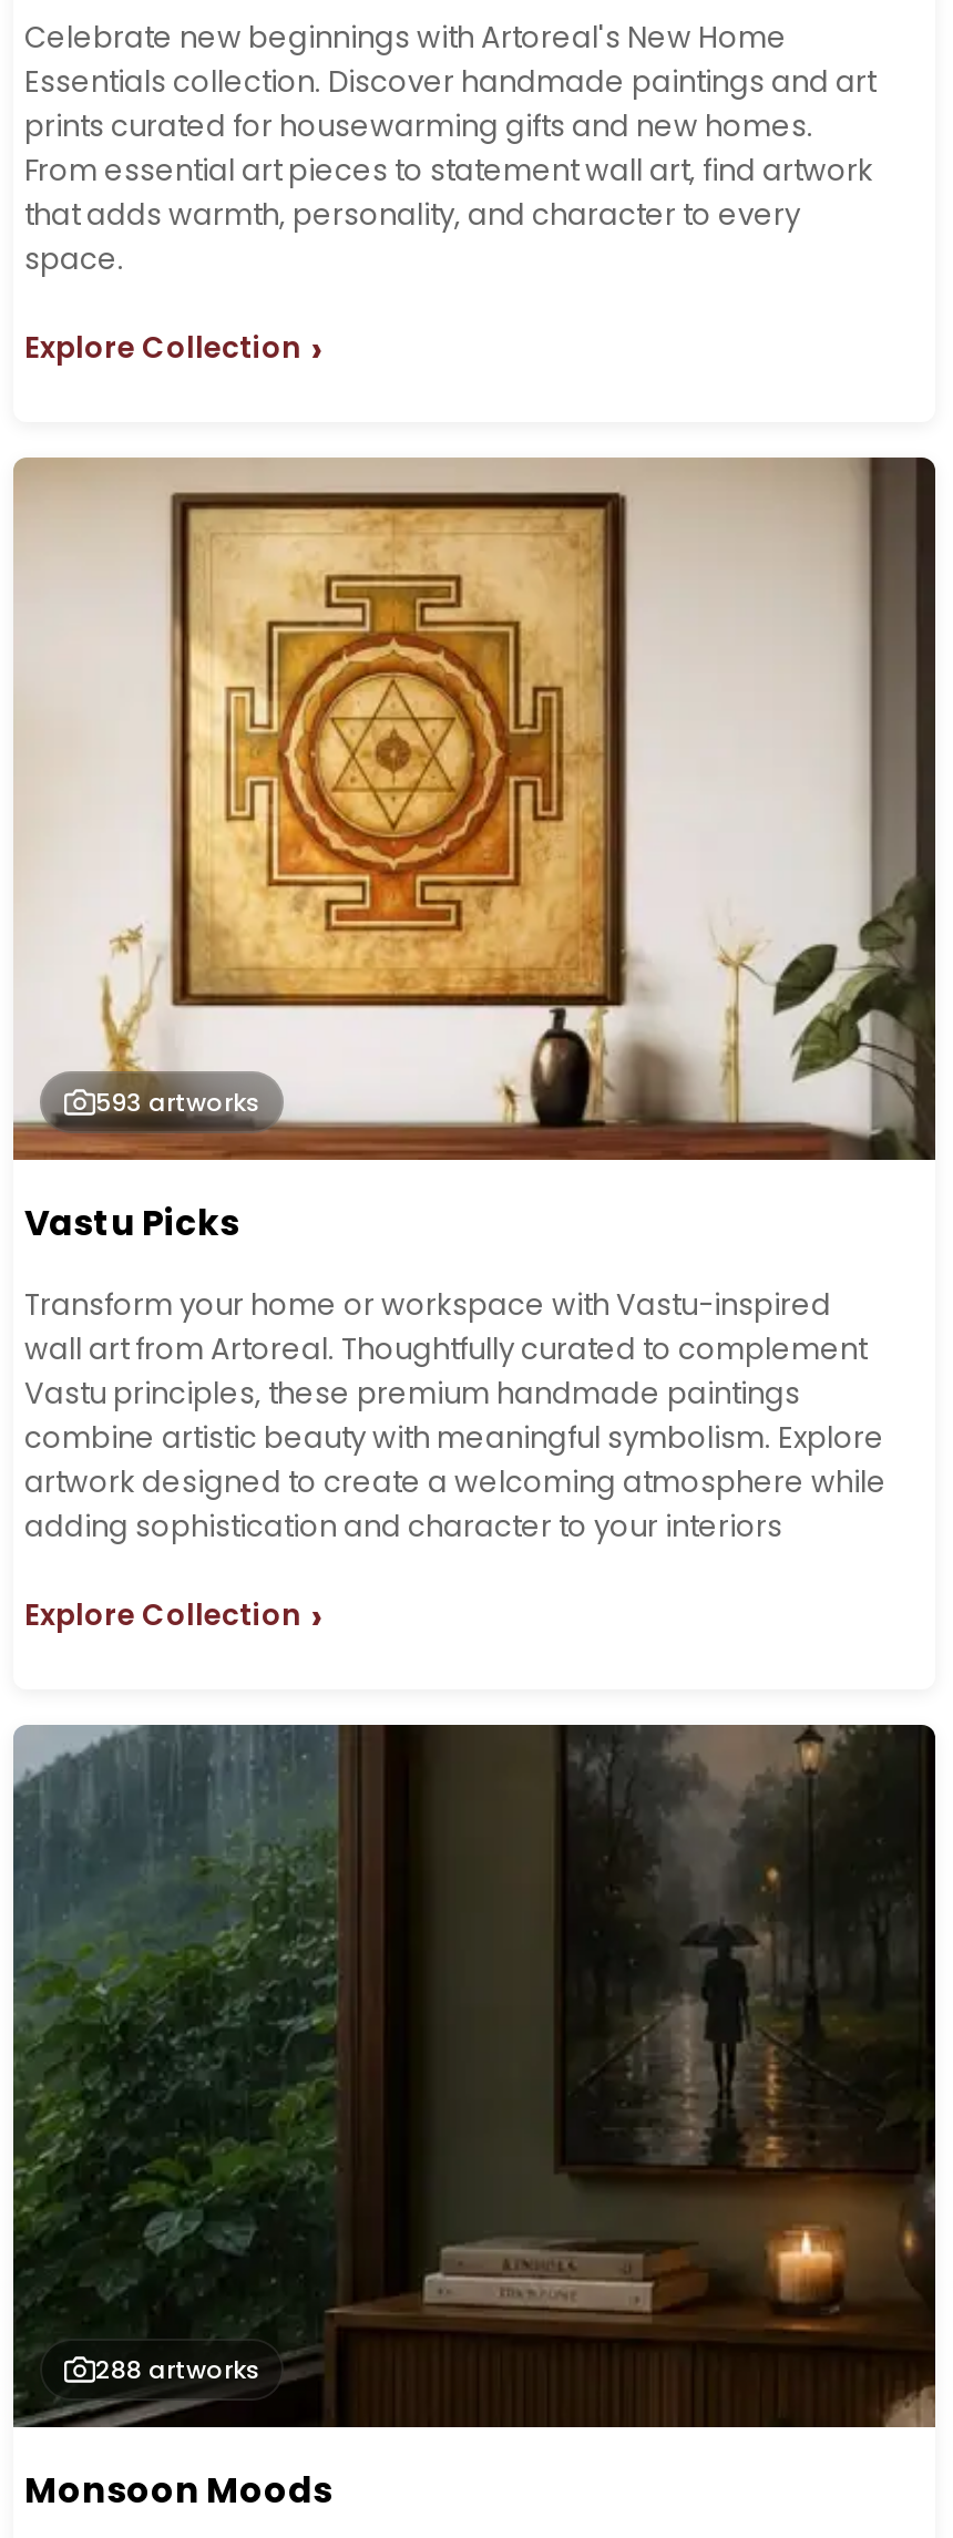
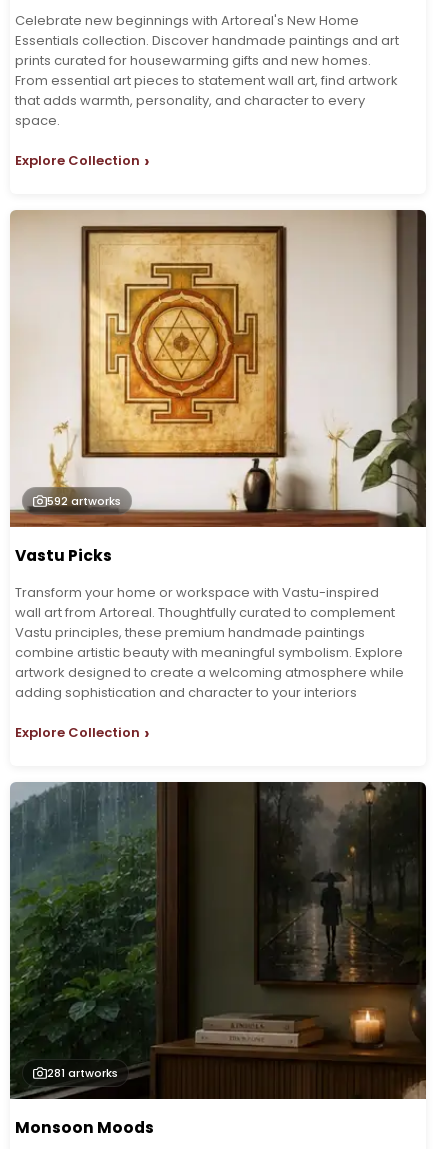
[95,1084,259,1119] 593 artworks -> [47,493,121,509] 592 artworks
[95,2351,259,2387] 288 artworks -> [47,1065,118,1081] 281 artworks

